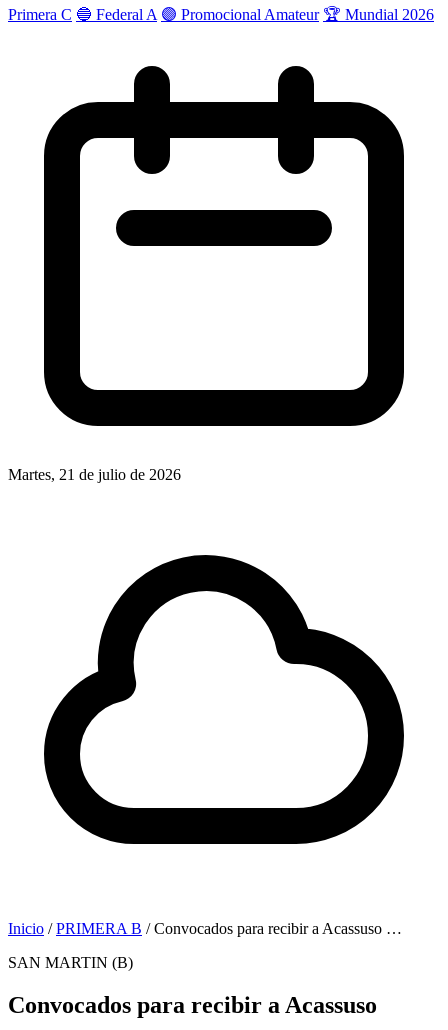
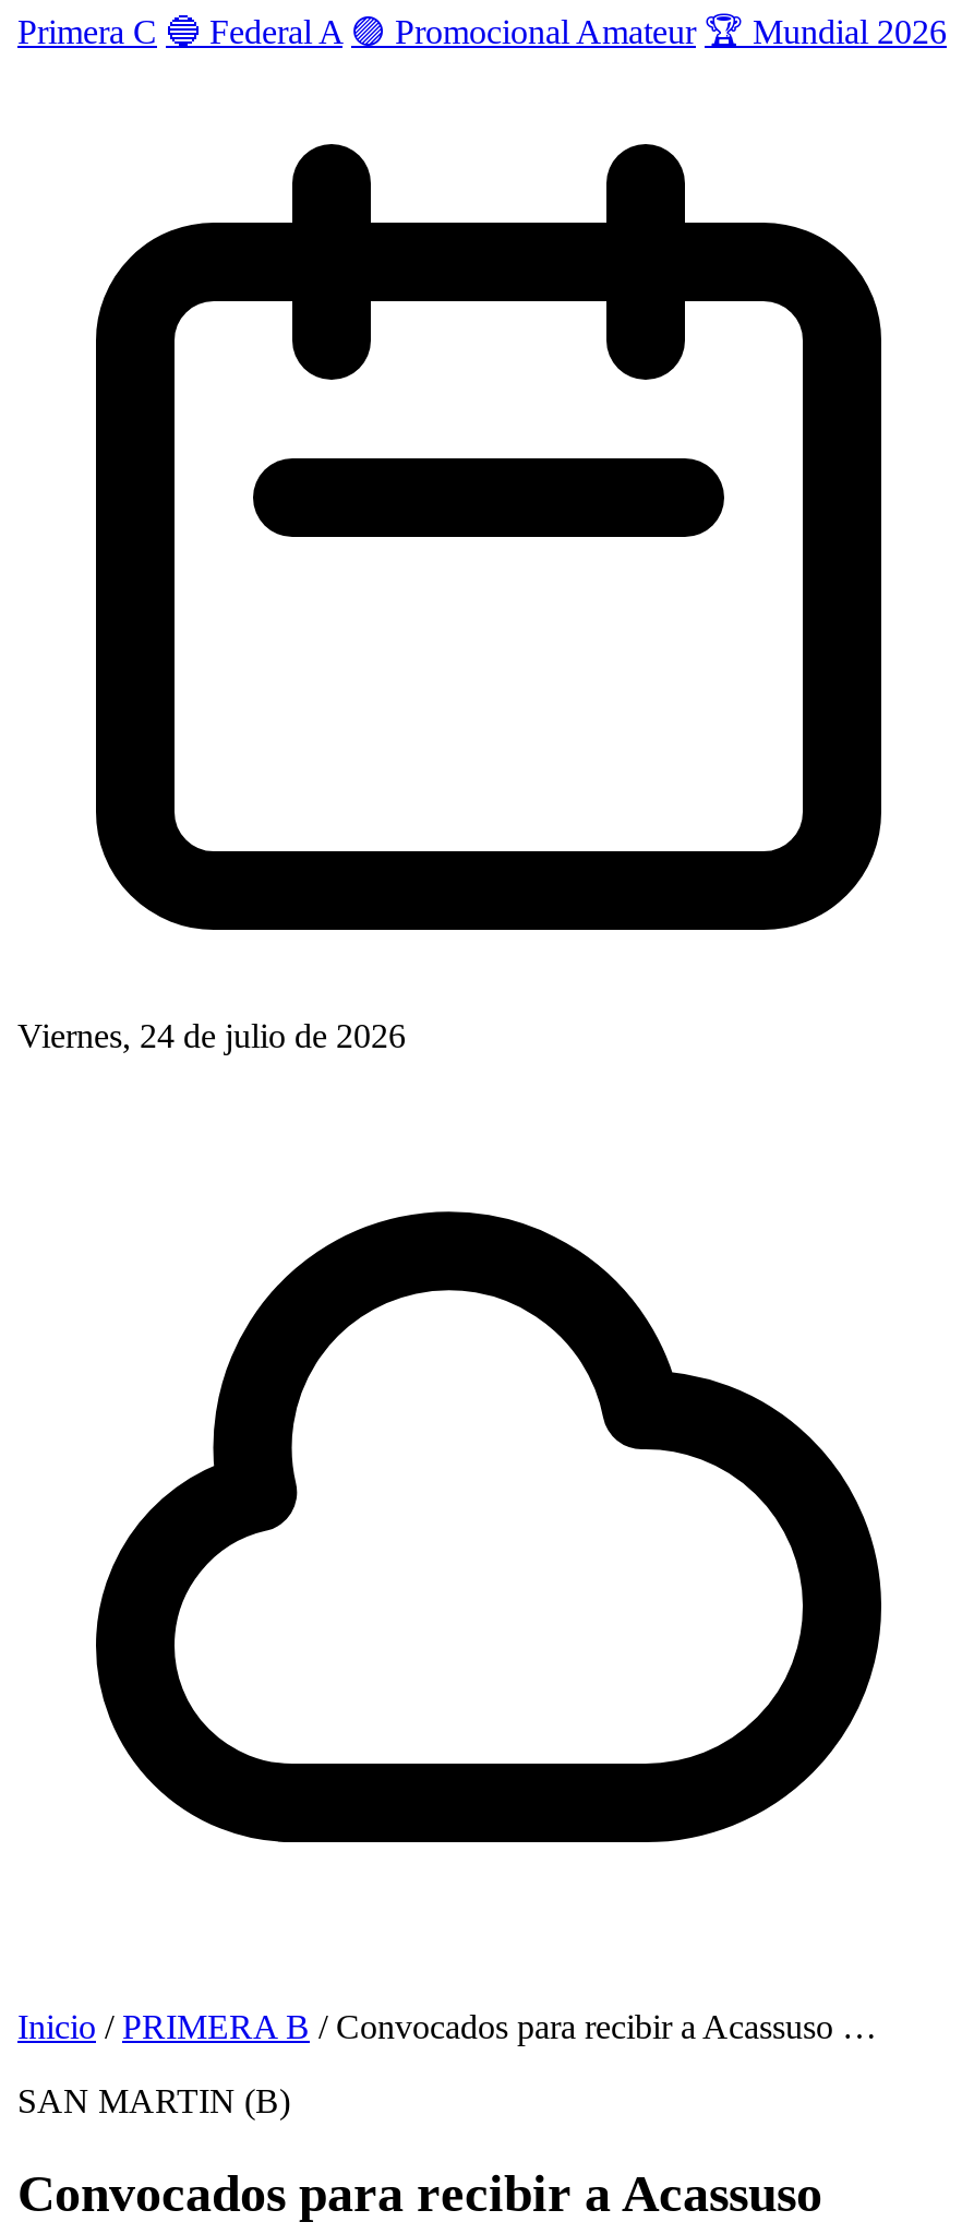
[8,466,181,483] Martes, 21 de julio de 2026 -> [17,1016,406,1054] Viernes, 24 de julio de 2026

